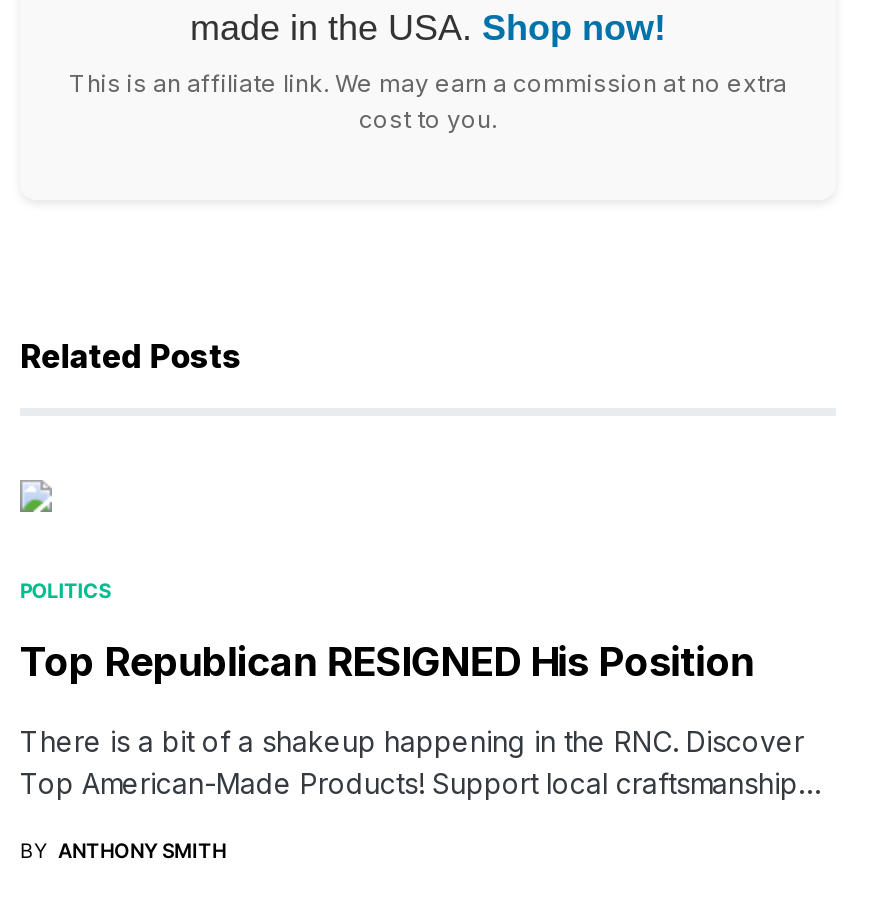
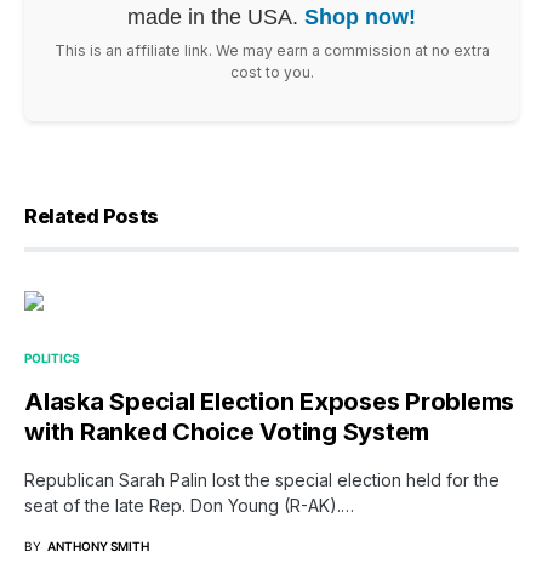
[20,638,754,686] Top Republican RESIGNED His Position -> [24,387,514,447] Alaska Special Election Exposes Problems | with Ranked Choice Voting System
[20,724,820,800] There is a bit of a shakeup happening in the RNC. Discover | Top American-Made Products! Support local craftsmanship… -> [24,470,500,516] Republican Sarah Palin lost the special election held for the | seat of the late Rep. Don Young (R-AK).…

